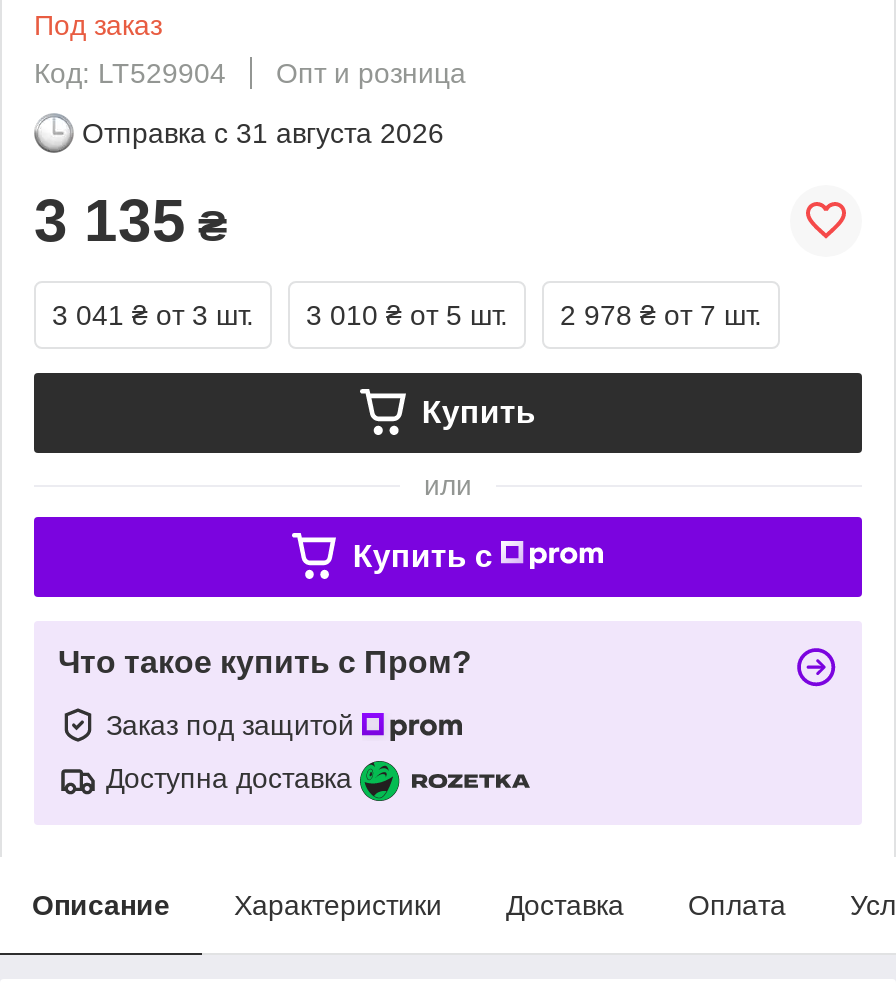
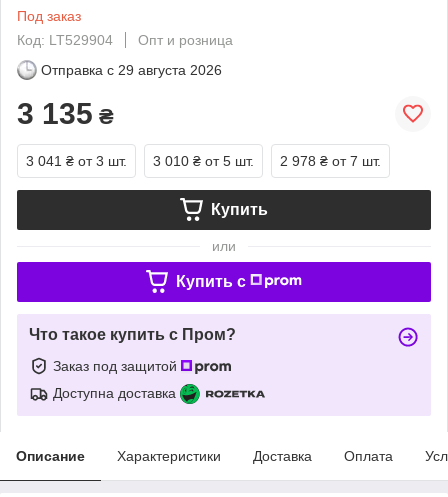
[82,117,444,149] Отправка с 31 августа 2026 -> [41,62,222,78] Отправка с 29 августа 2026

